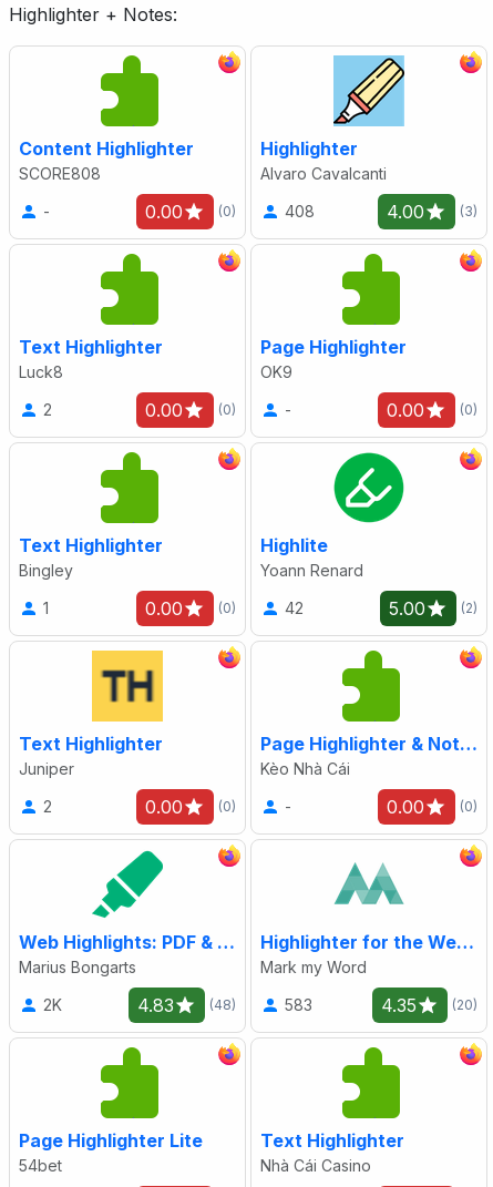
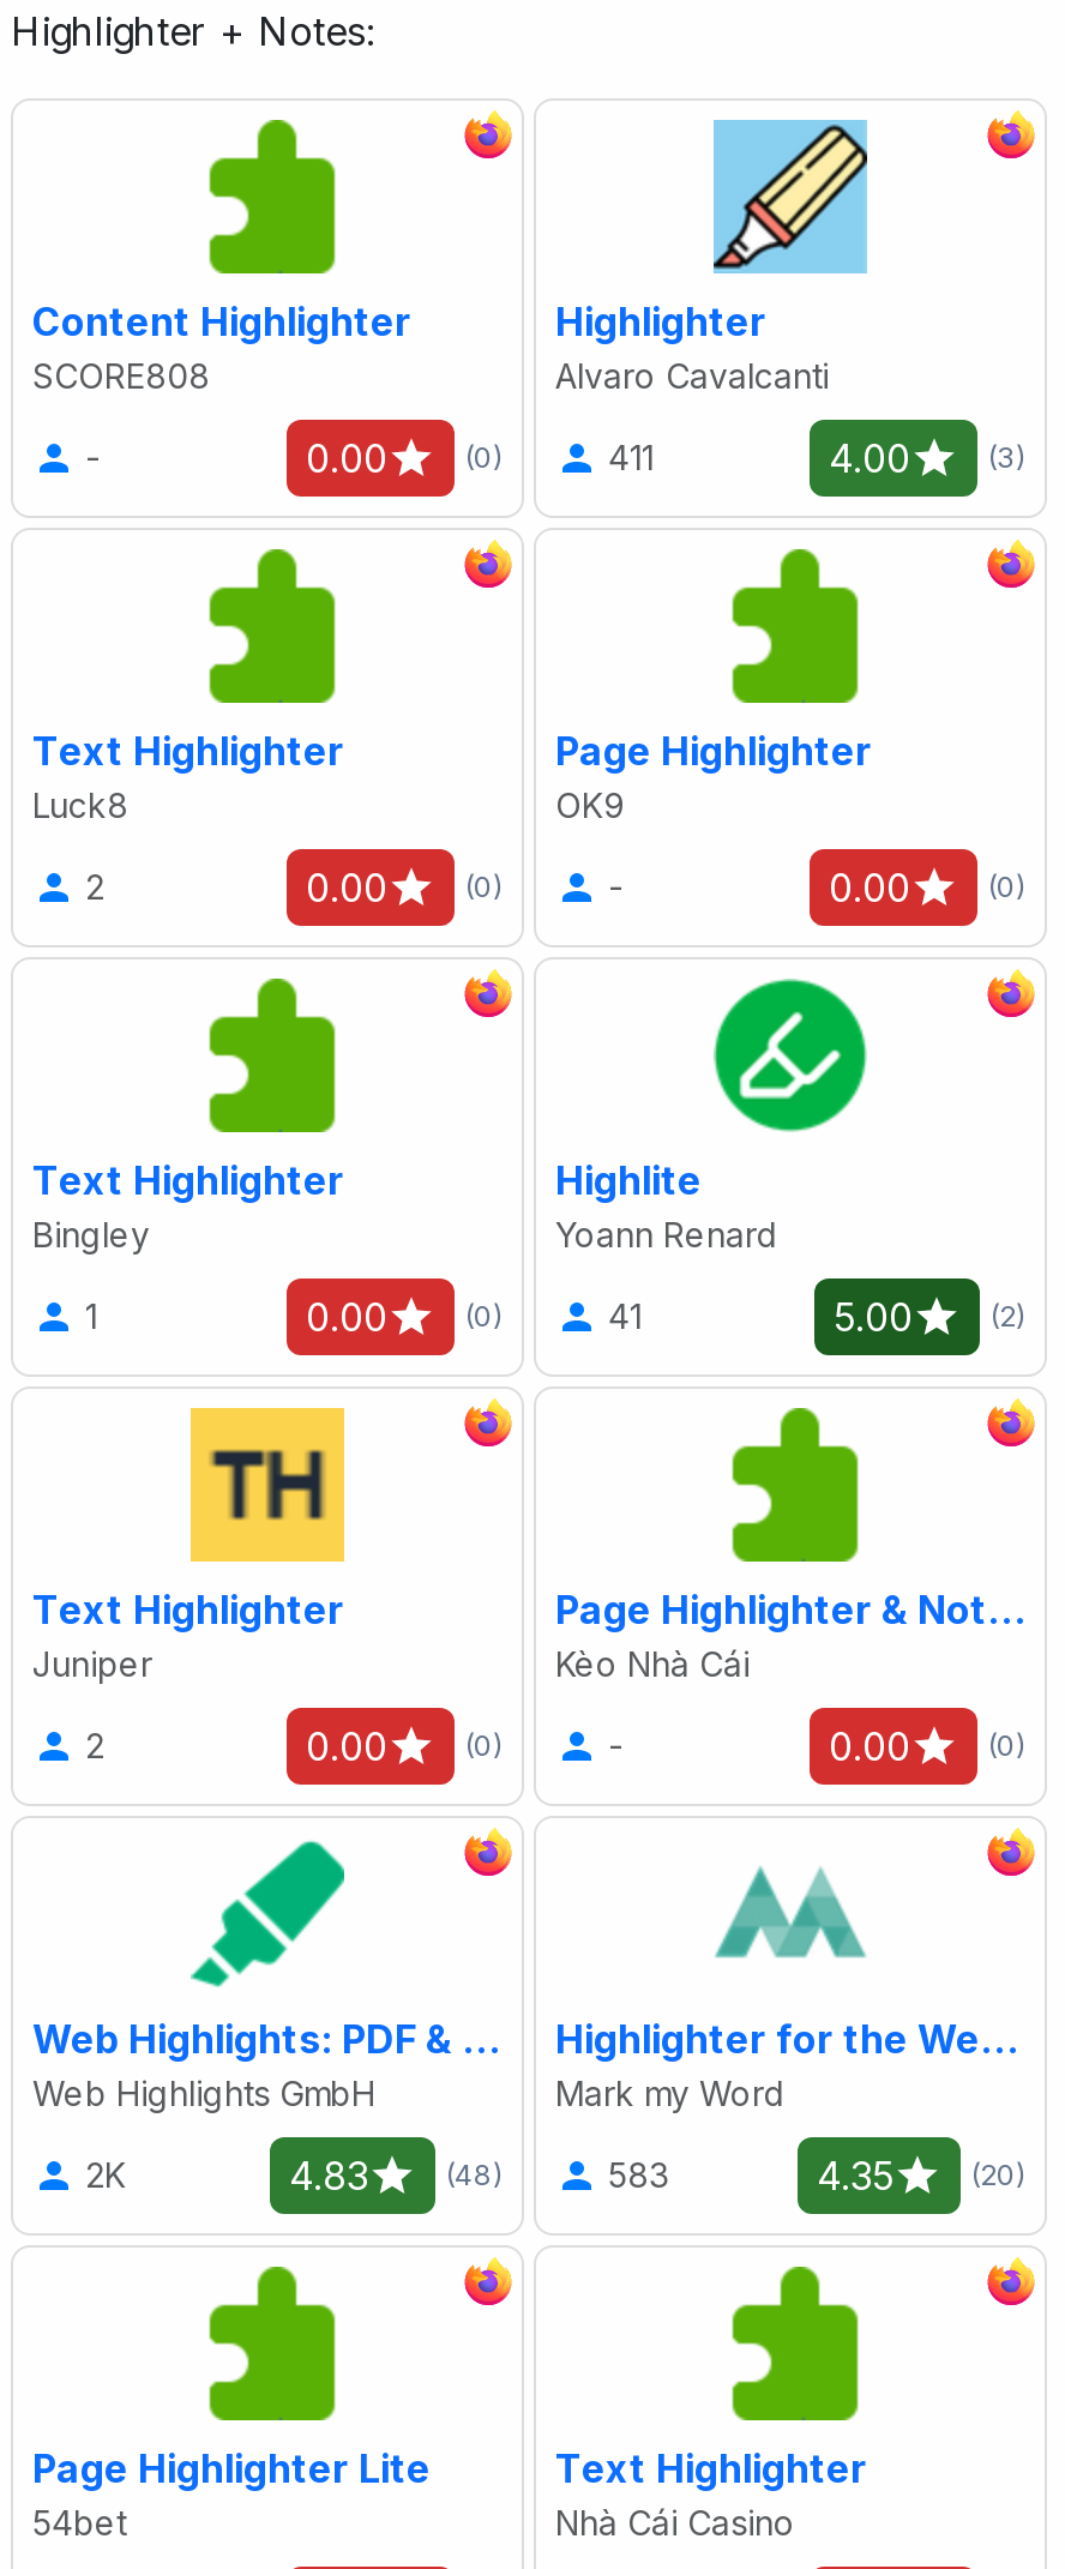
[285,202,315,221] 408 -> [608,437,654,478] 411
[285,599,304,617] 42 -> [608,1296,642,1336] 41
[19,957,136,976] Marius Bongarts -> [32,2072,375,2112] Web Highlights GmbH

